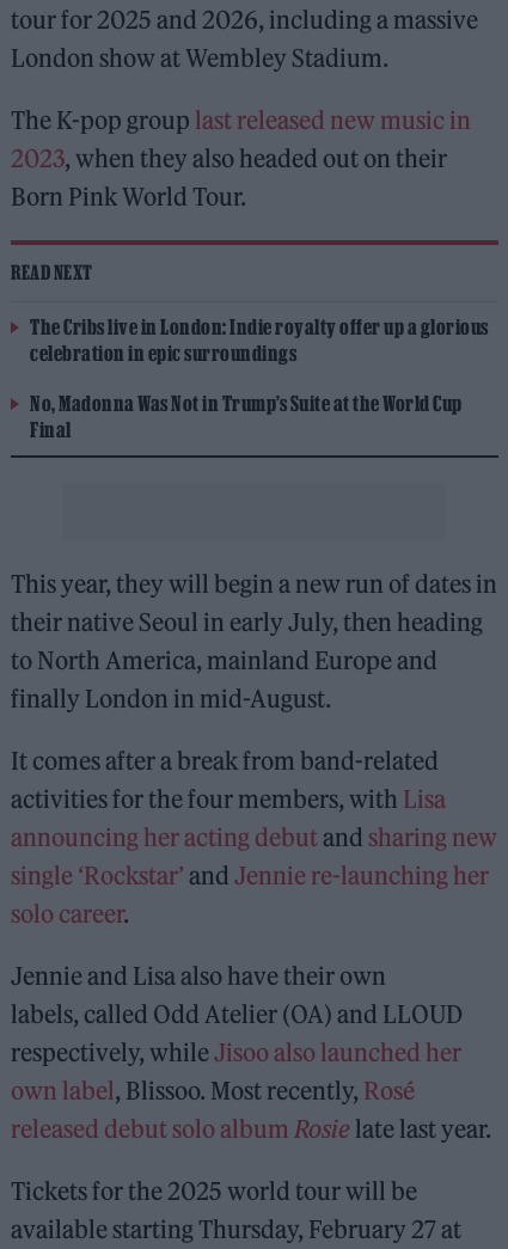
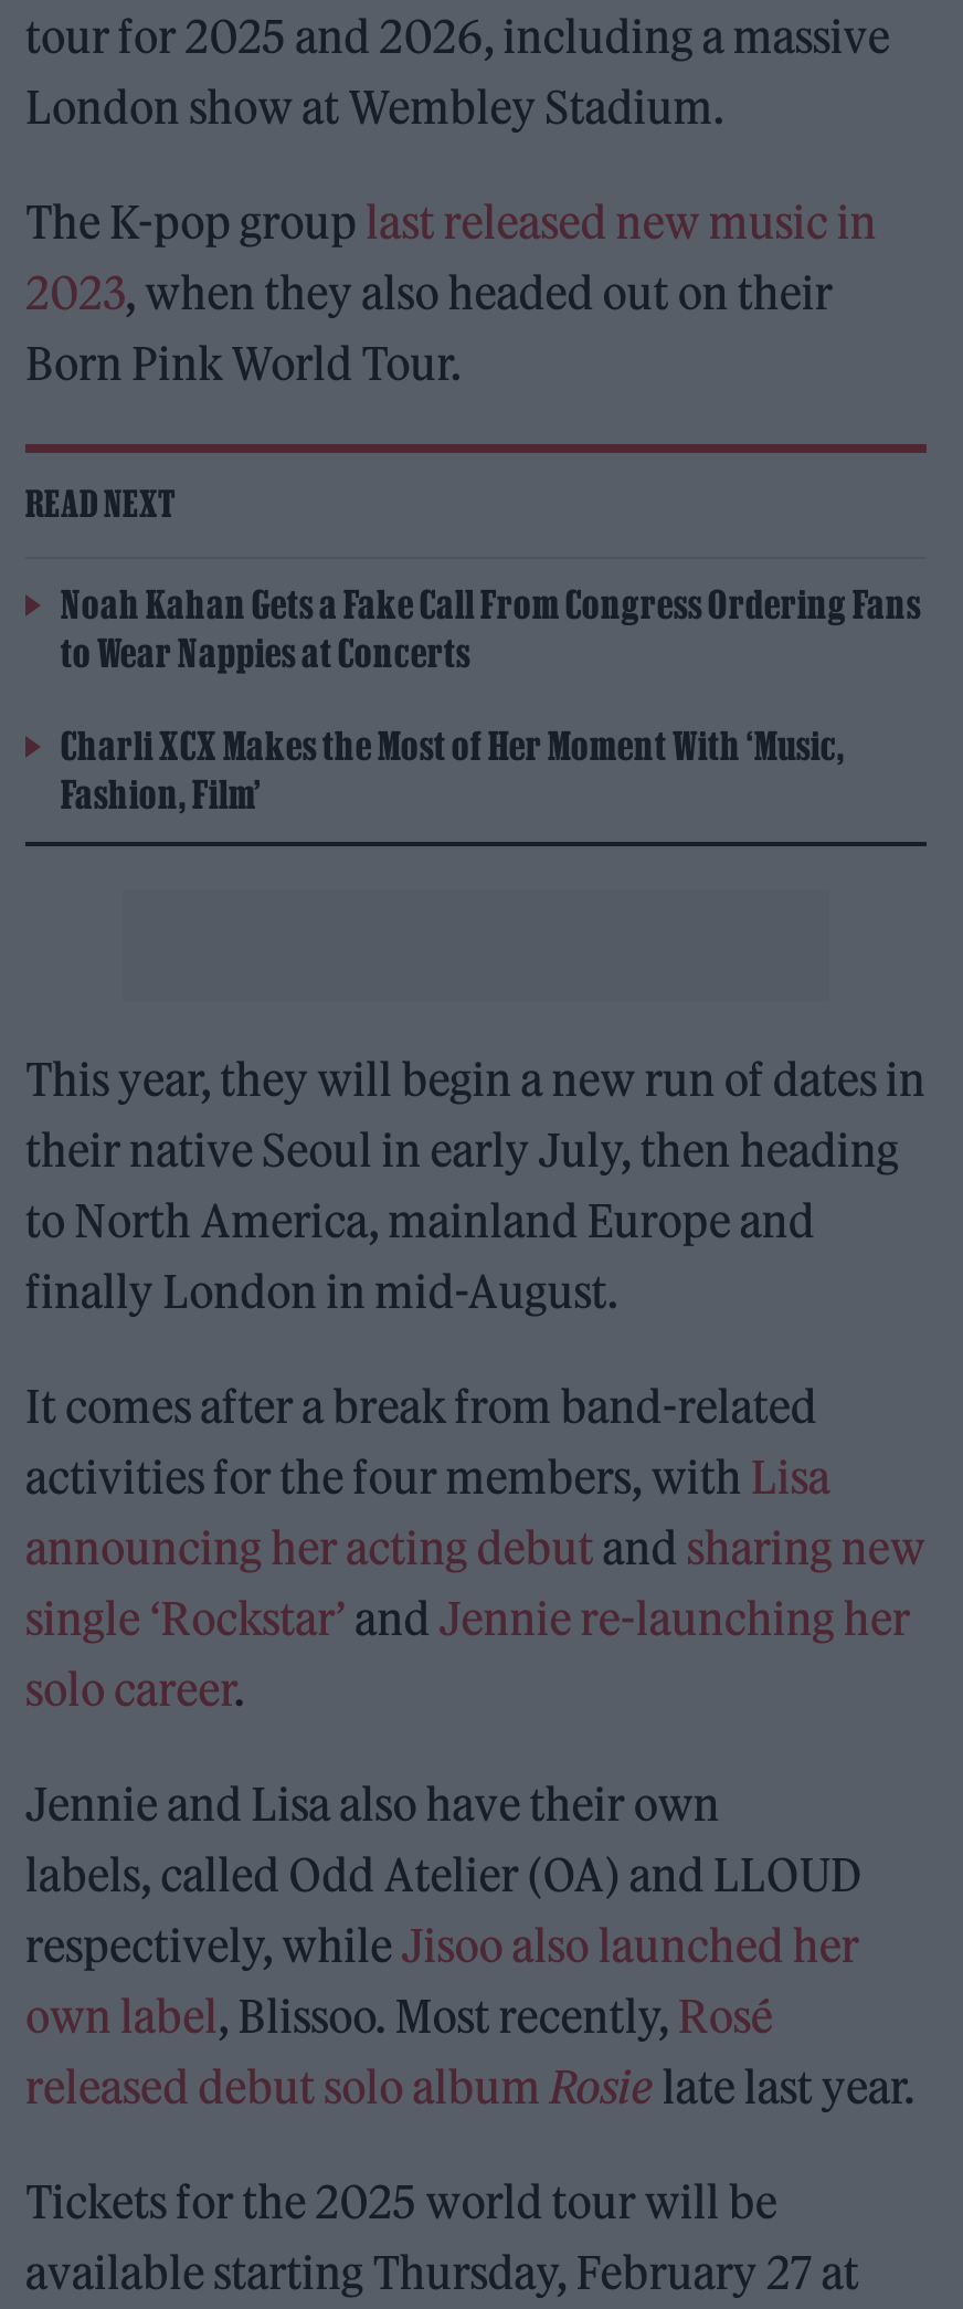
[30,316,488,365] The Cribs live in London: Indie royalty offer up a glorious | celebration in epic surroundings -> [61,584,921,675] Noah Kahan Gets a Fake Call From Congress Ordering Fans | to Wear Nappies at Concerts
[30,393,462,442] No, Madonna Was Not in Trump’s Suite at the World Cup | Final -> [61,726,845,816] Charli XCX Makes the Most of Her Moment With ‘Music, | Fashion, Film’

